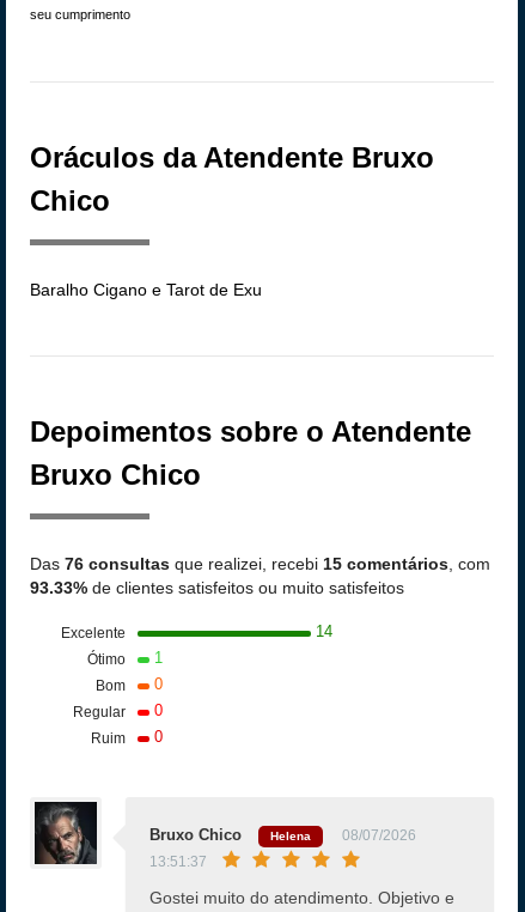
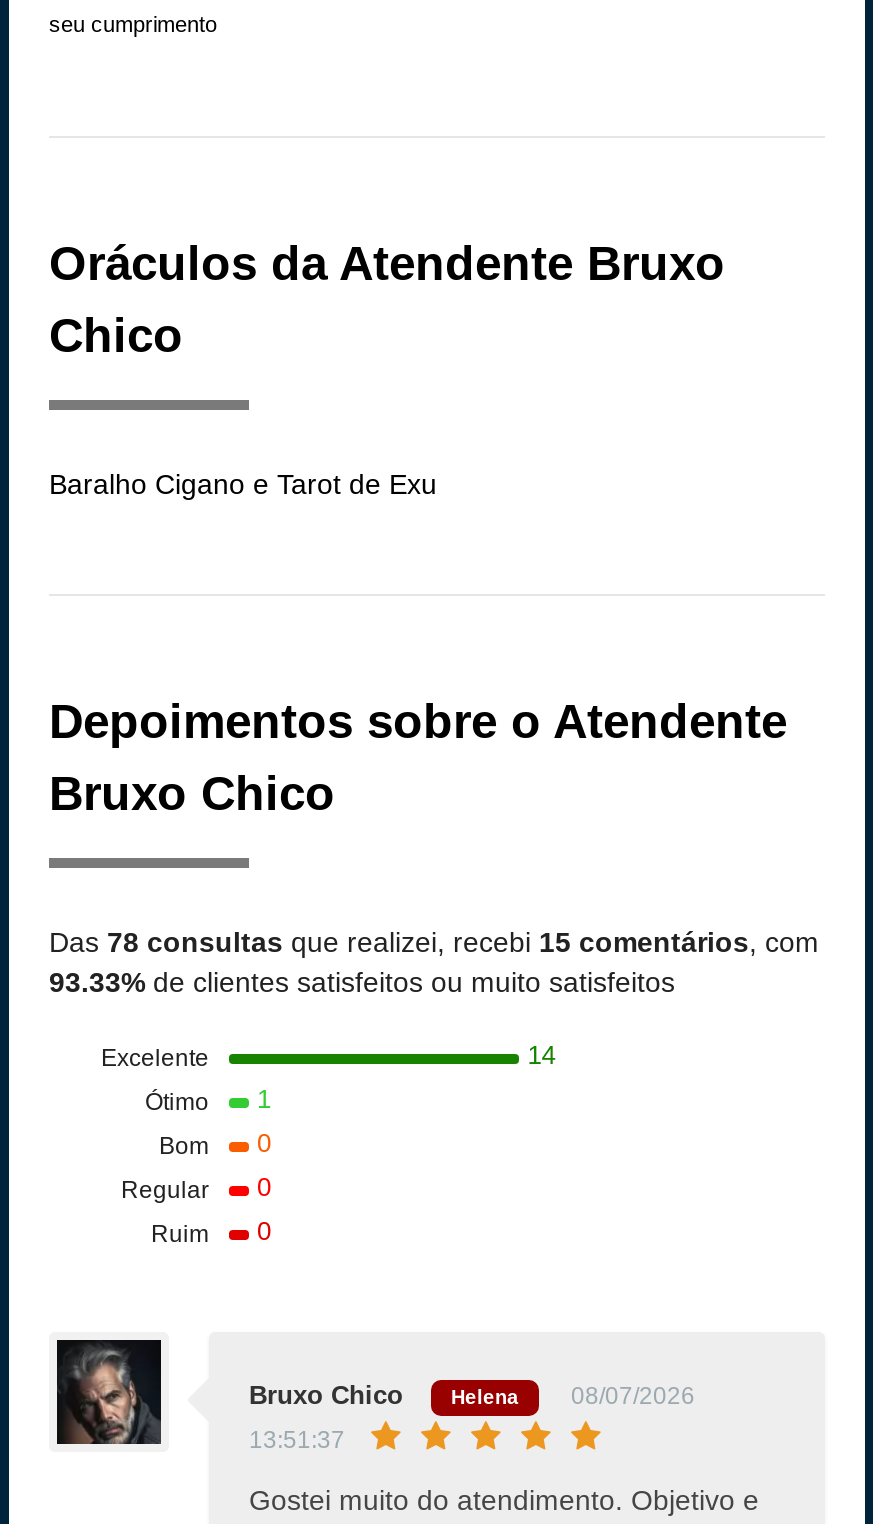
[30,554,490,574] Das 76 consultas que realizei, recebi 15 comentários, com -> [49,926,819,958] Das 78 consultas que realizei, recebi 15 comentários, com

